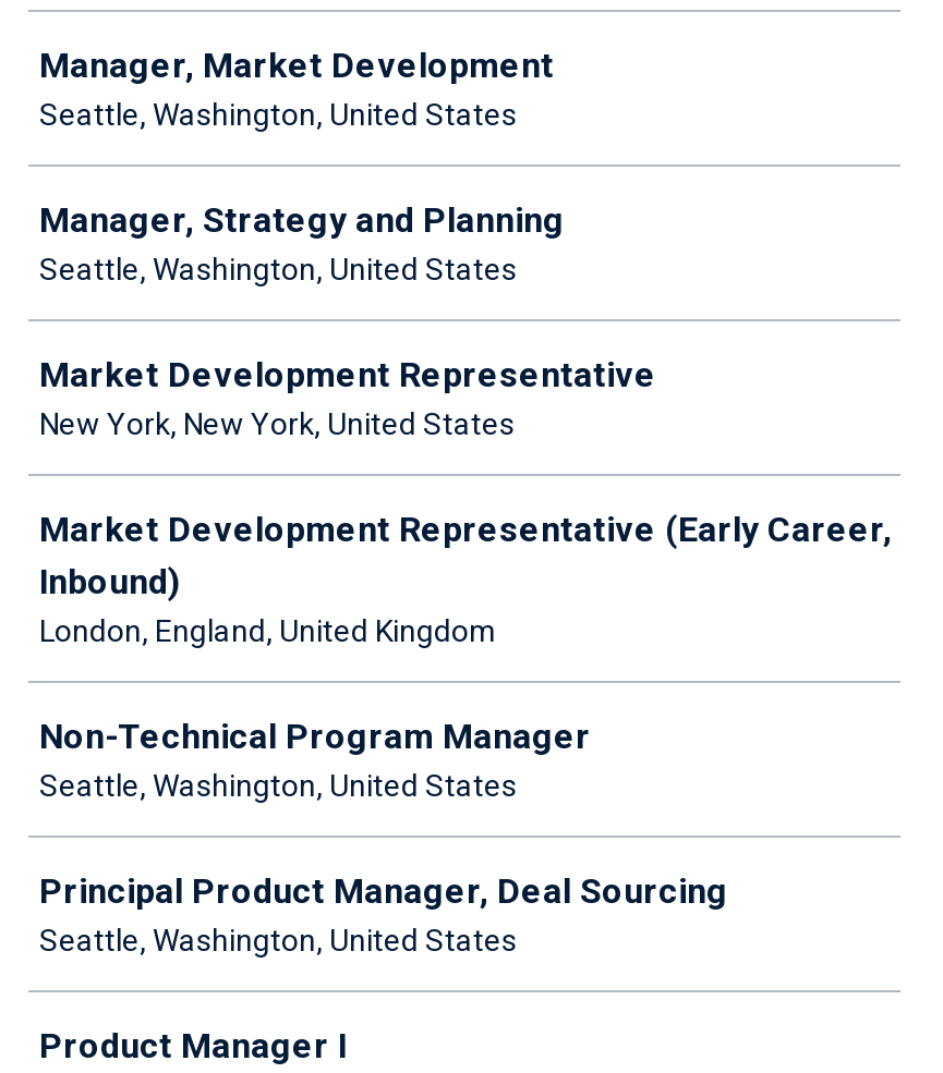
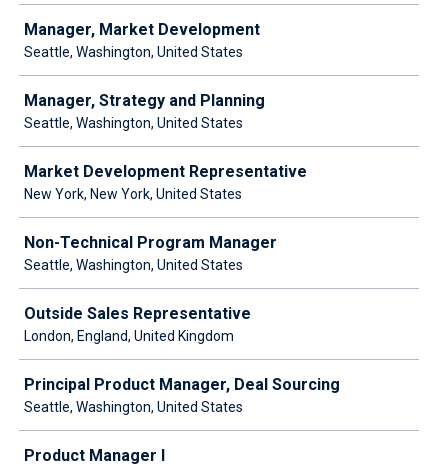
[39,509,892,602] Market Development Representative (Early Career, | Inbound) -> none
moved [39,613,497,648] -> [24,328,234,344]: London, England, United Kingdom
moved [39,716,591,803] -> [24,233,277,273]: Non-Technical Program Manager | Seattle, Washington, United States
none -> [24,304,251,323] Outside Sales Representative

